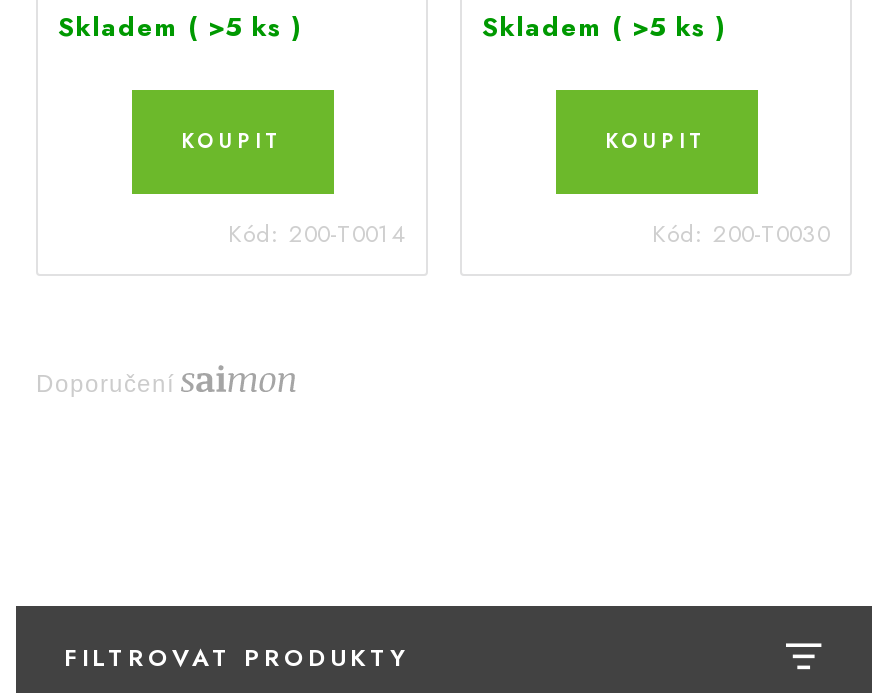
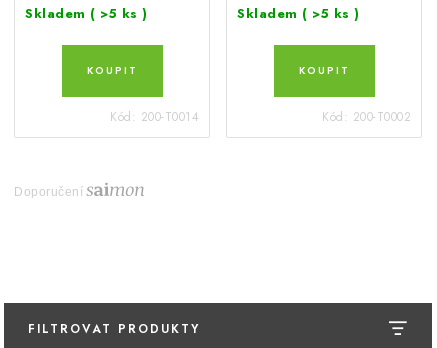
[652,216,830,252] Kód: 200-T0030 -> [322,108,411,126] Kód: 200-T0002

